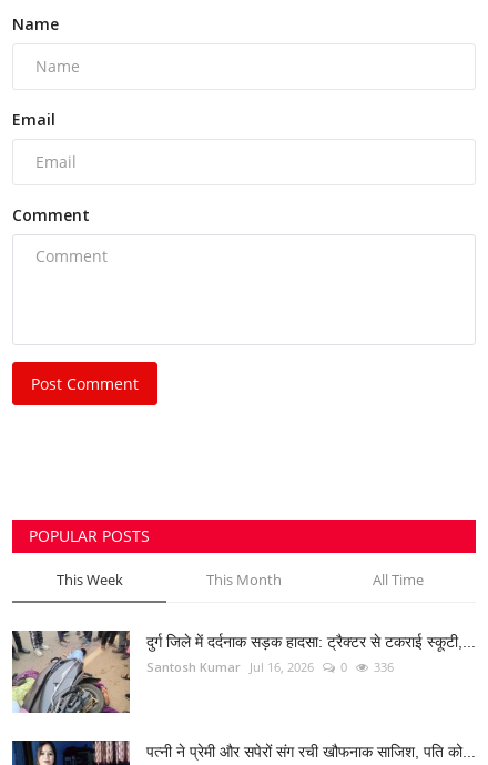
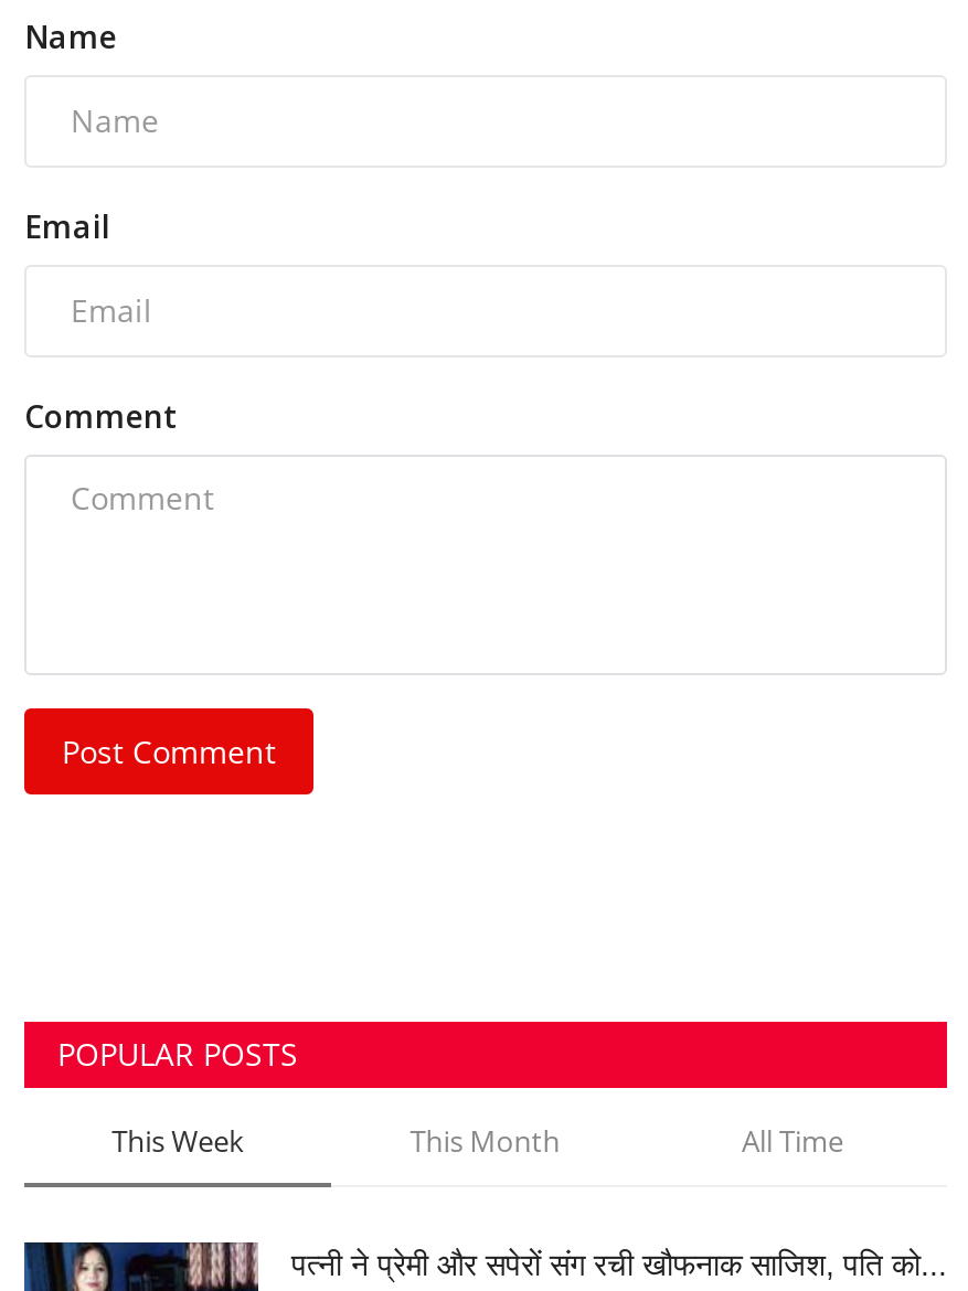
[11,630,476,713] [image] | दुर्ग जिले में दर्दनाक सड़क हादसा: ट्रैक्टर से टकराई स्कूटी,... | Santosh Kumar Jul 16, 2026 | 0 | 336 -> none

